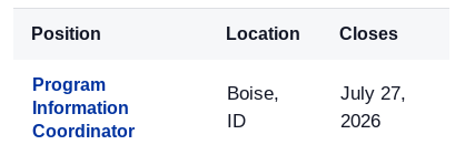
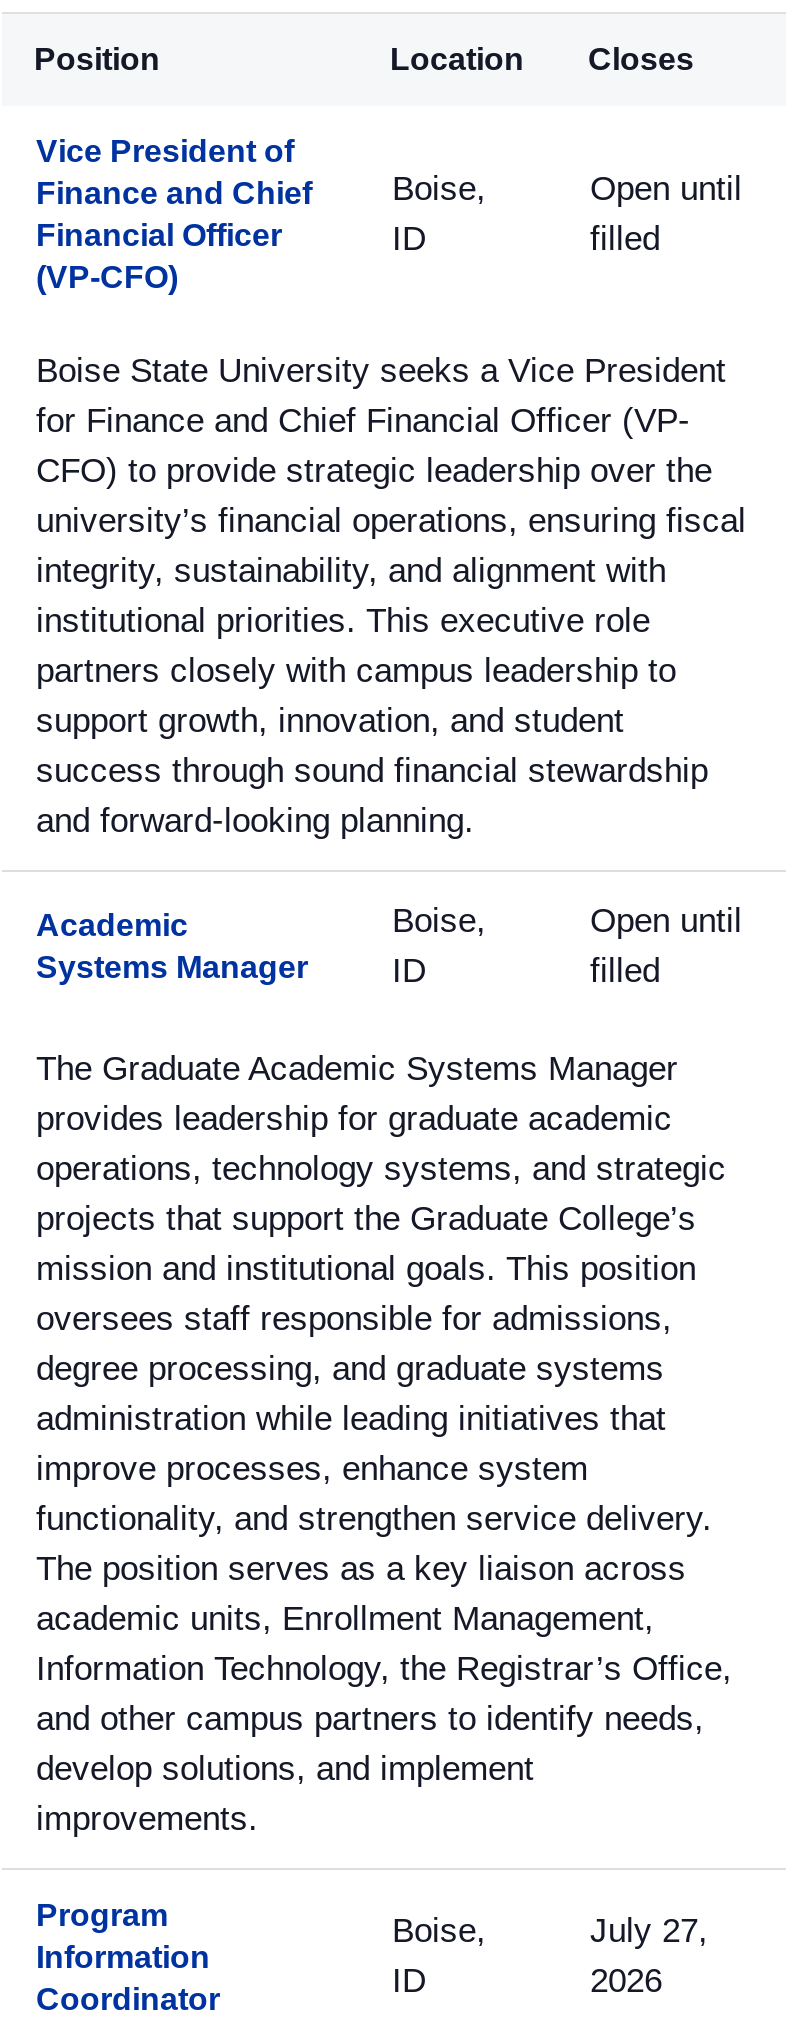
none -> [36,134,312,294] Vice President of | Finance and Chief | Financial Officer | (VP-CFO)
none -> [36,170,746,984] Open until | filled | Boise State University seeks a Vice President | for Finance and Chief Financial Officer (VP- | CFO) to provide strategic leadership over the | university’s financial operations, ensuring fiscal | integrity, sustainability, and alignment with | institutional priorities. This executive role | partners closely with campus leadership to | support growth, innovation, and student | success through sound financial stewardship | and forward-looking planning. | Academic | Systems Manager
none -> [36,902,742,1838] Open until | filled | The Graduate Academic Systems Manager | provides leadership for graduate academic | operations, technology systems, and strategic | projects that support the Graduate College’s | mission and institutional goals. This position | oversees staff responsible for admissions, | degree processing, and graduate systems | administration while leading initiatives that | improve processes, enhance system | functionality, and strengthen service delivery. | The position serves as a key liaison across | academic units, Enrollment Management, | Information Technology, the Registrar’s Office, | and other campus partners to identify needs, | develop solutions, and implement | improvements.
none -> [392,170,486,258] Boise, | ID
none -> [392,902,486,990] Boise, | ID

